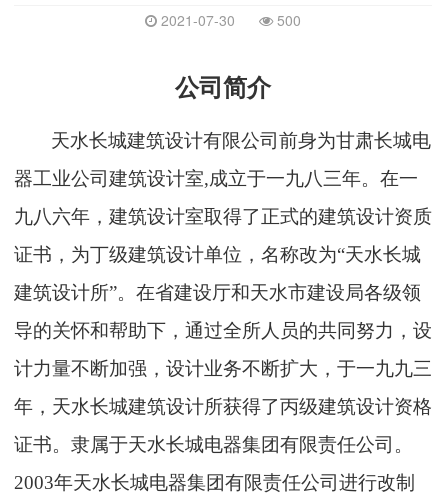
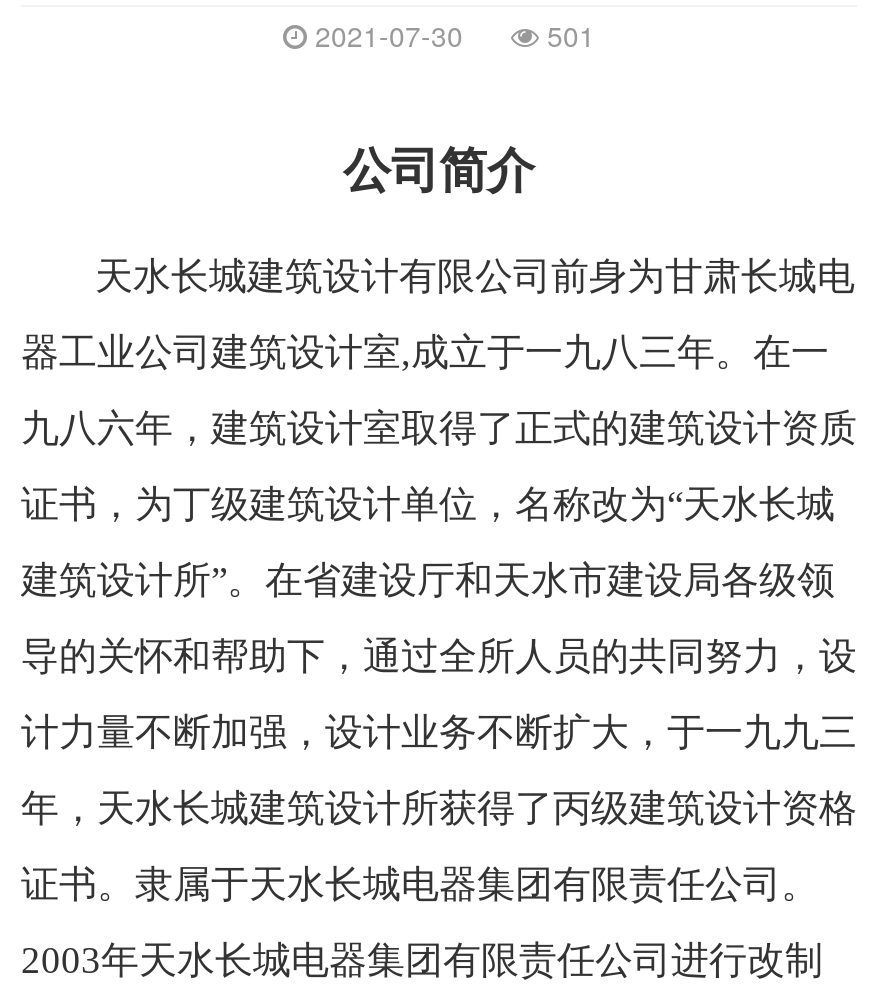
[277,10,301,30] 500 -> [547,15,595,55] 501

